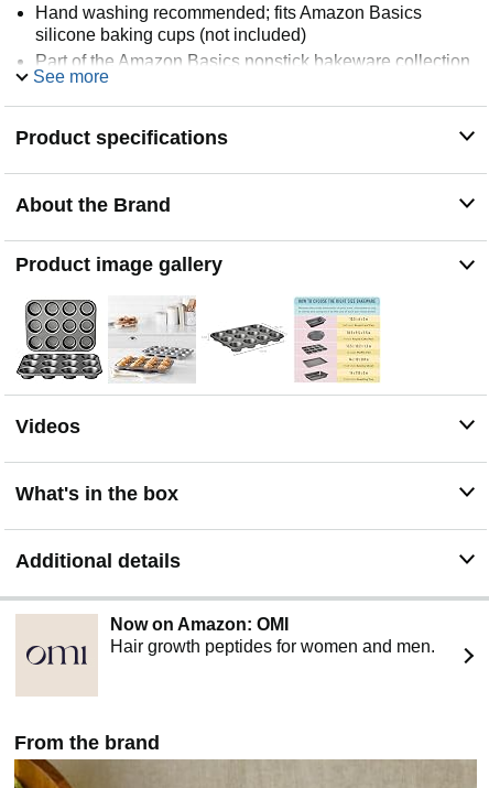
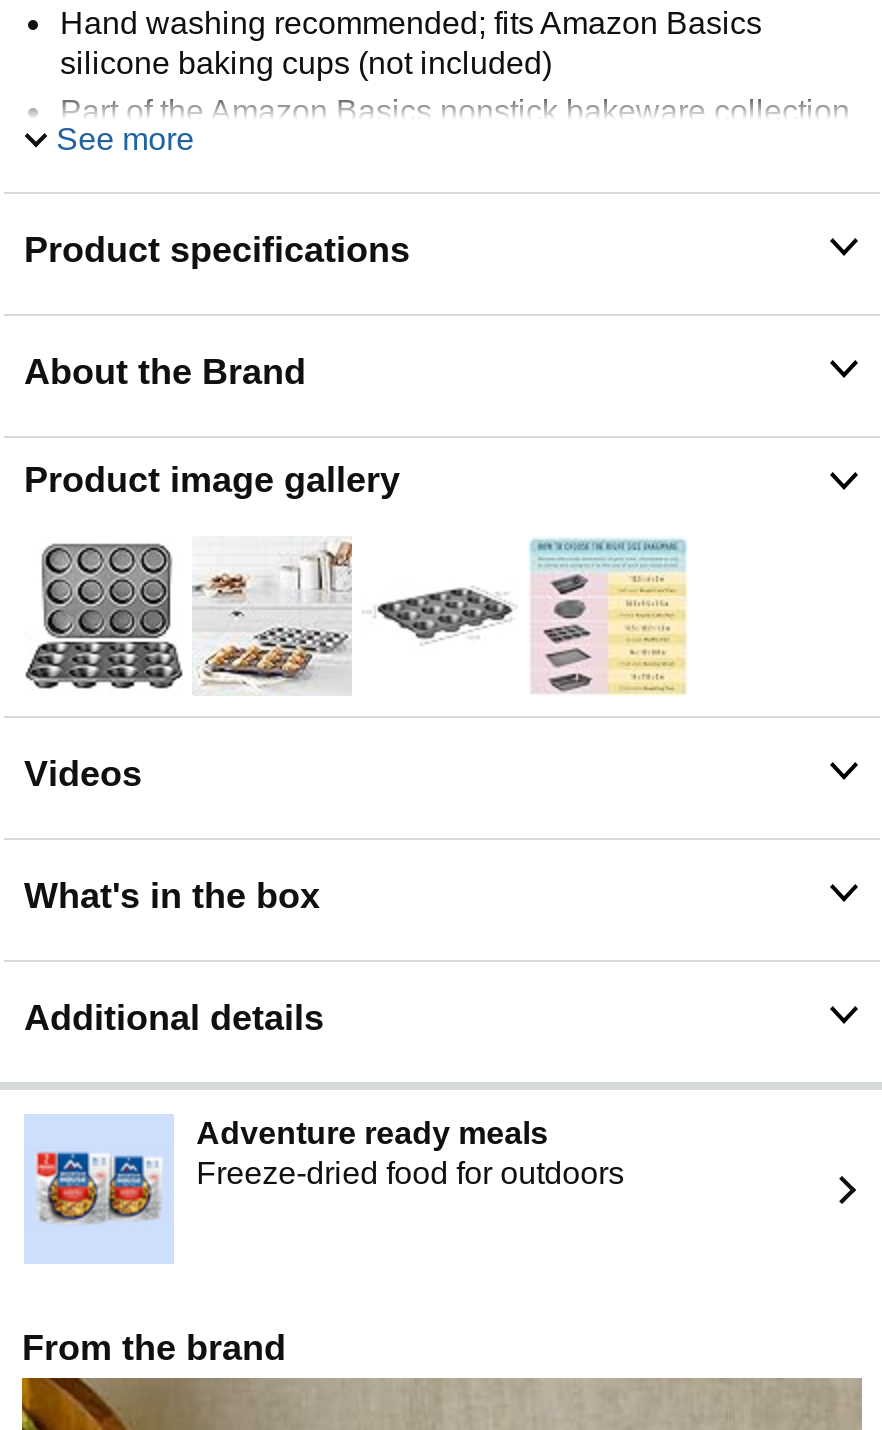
[15,614,435,697] [image] | Now on Amazon: OMI | Hair growth peptides for women and men. -> [24,1114,624,1264] [image] | Adventure ready meals | Freeze-dried food for outdoors

